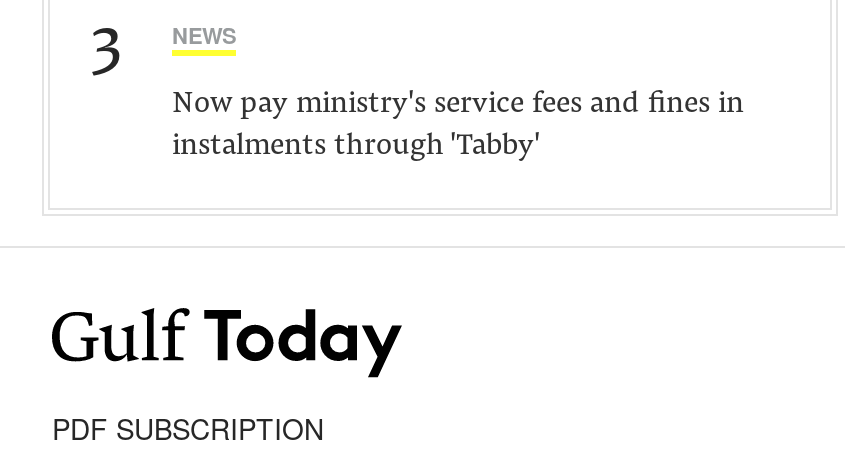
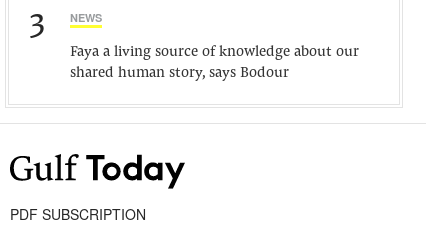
[172,90,744,162] Now pay ministry's service fees and fines in | instalments through 'Tabby' -> [70,45,359,81] Faya a living source of knowledge about our | shared human story, says Bodour

